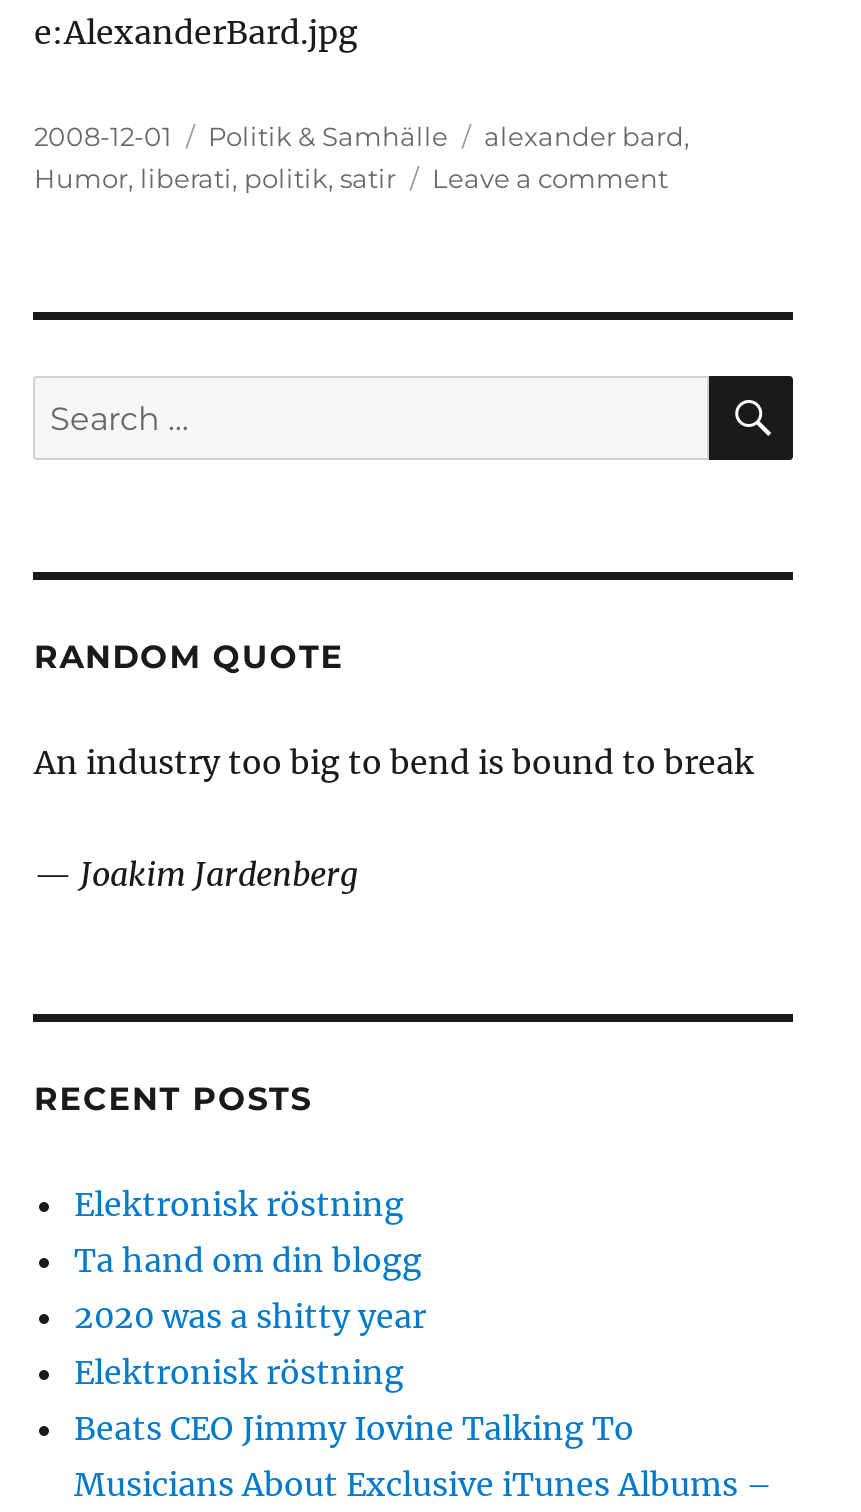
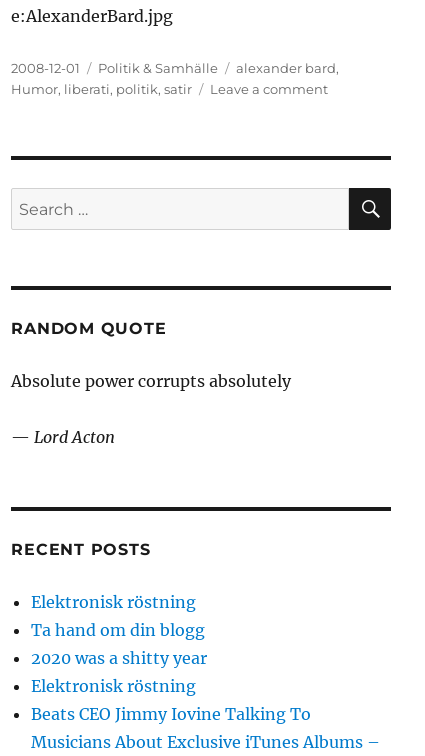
[34,741,754,781] An industry too big to bend is bound to break -> [11,371,291,391] Absolute power corrupts absolutely
[34,853,358,893] — Joakim Jardenberg -> [11,427,115,447] — Lord Acton

